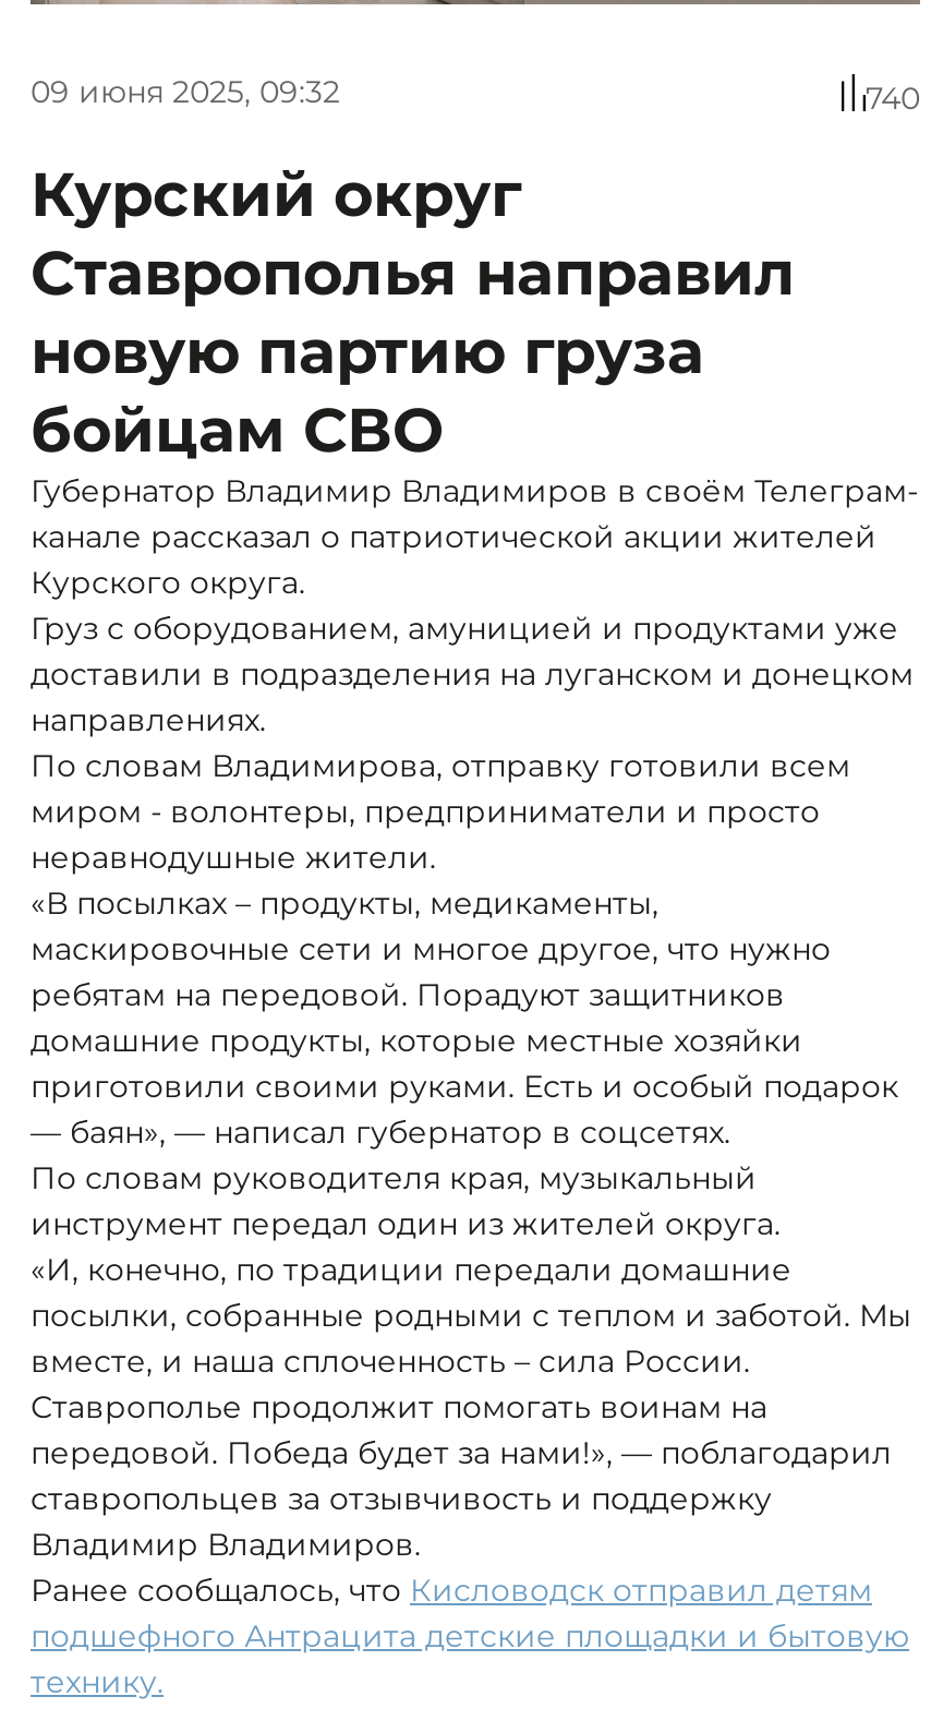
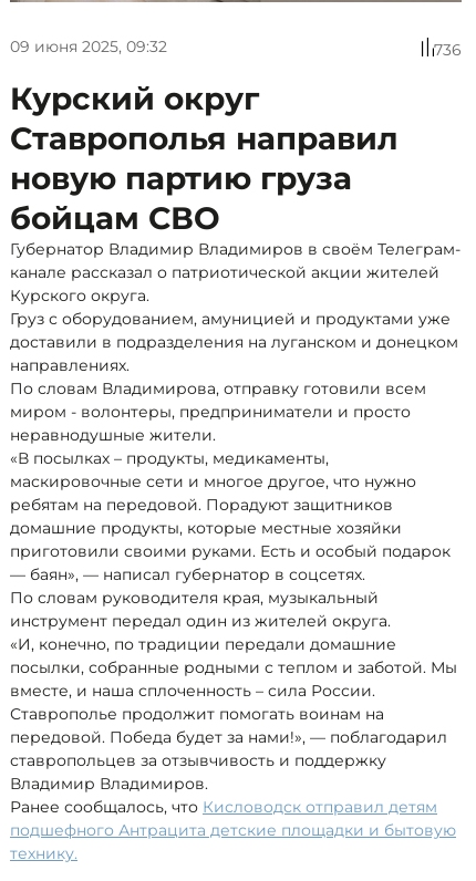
[866,78,920,117] 740 -> [434,40,462,59] 736

